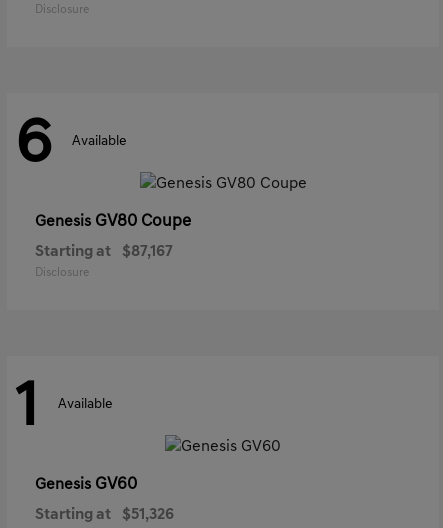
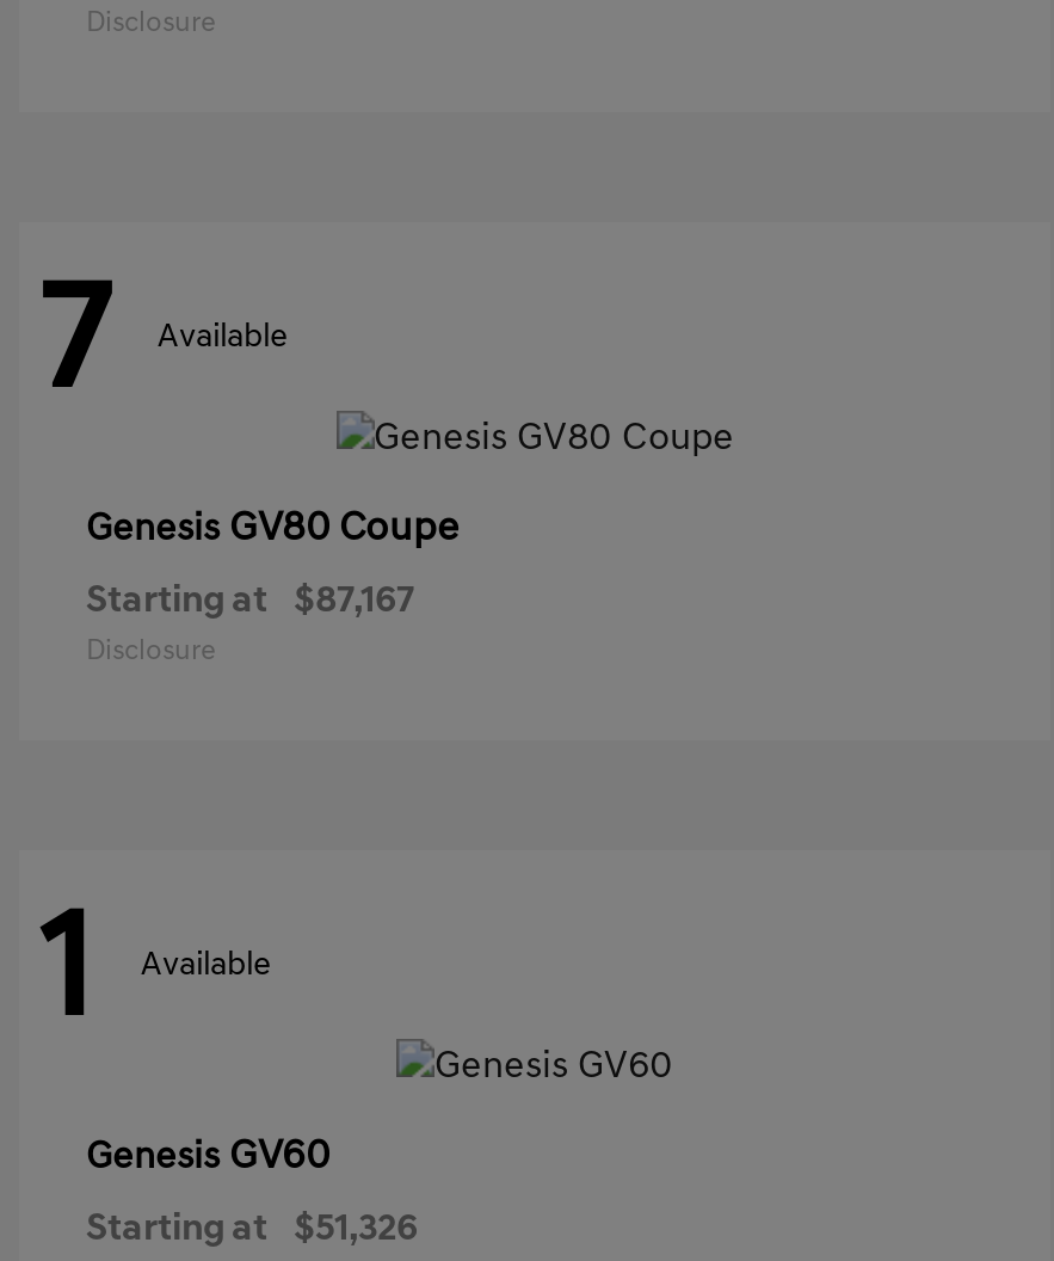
[15,114,127,178] 6 Available -> [38,271,289,424] 7 Available

